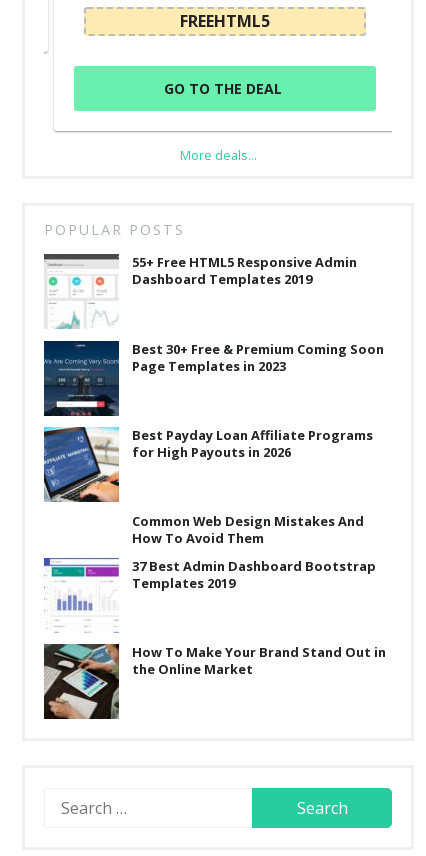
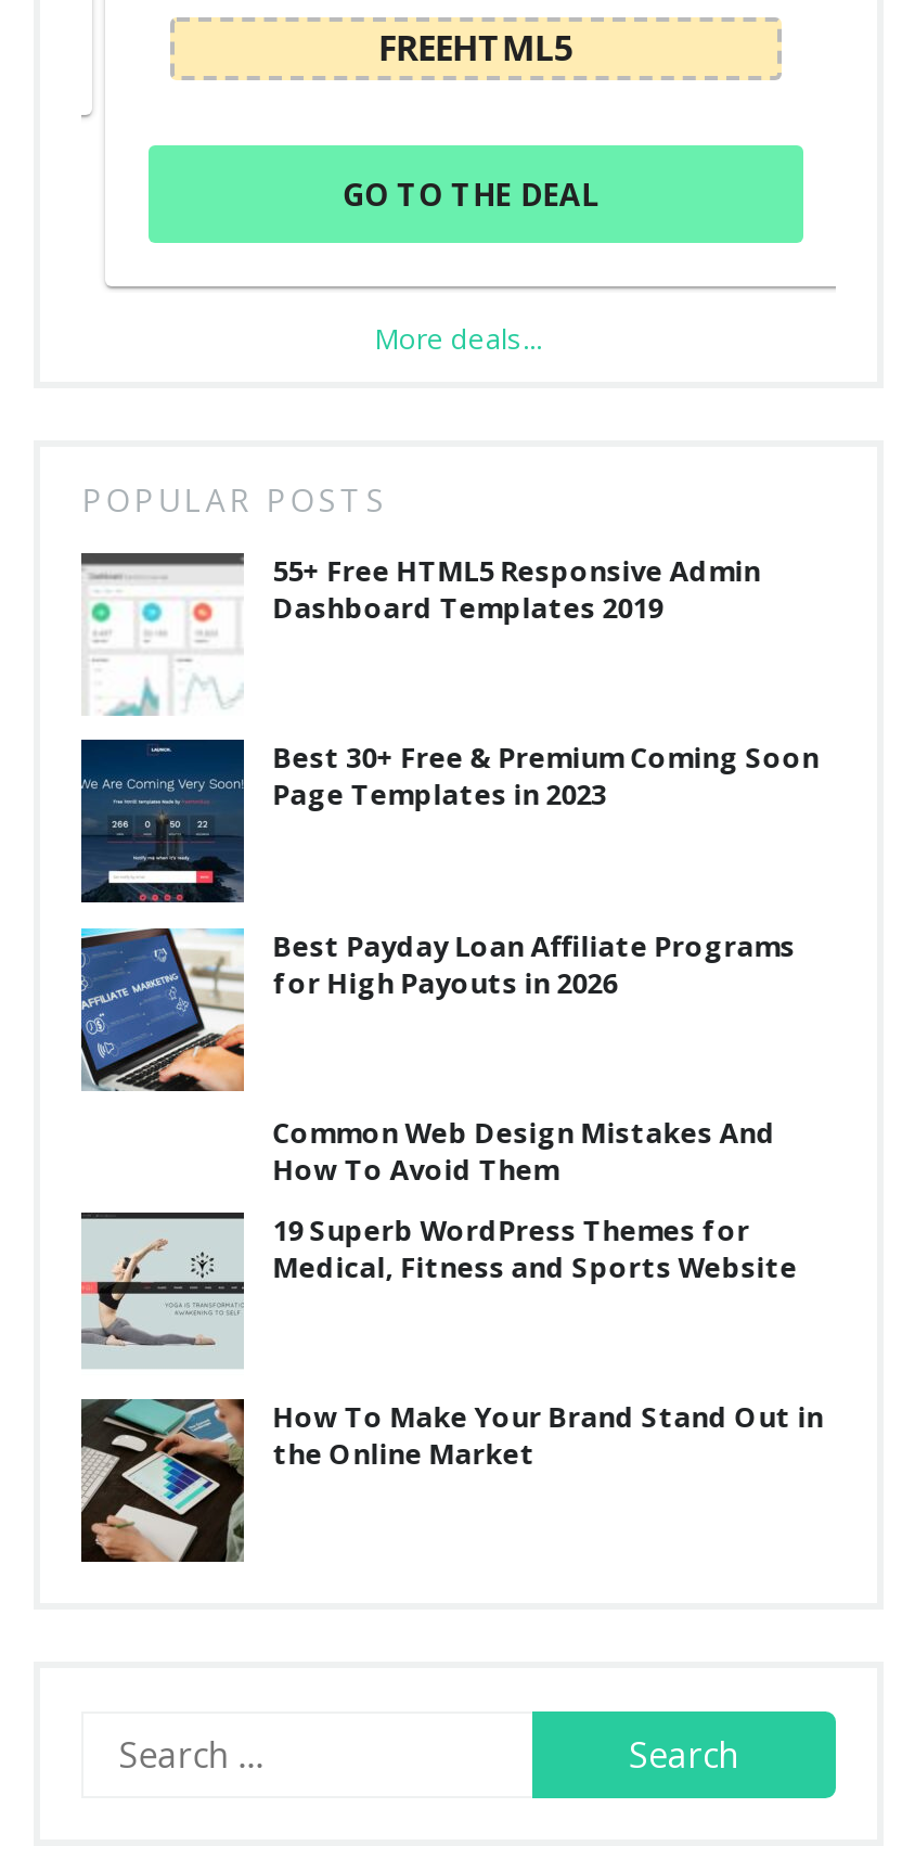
[44,557,376,633] [image] | 37 Best Admin Dashboard Bootstrap | Templates 2019 -> [79,1210,797,1369] [image] | 19 Superb WordPress Themes for | Medical, Fitness and Sports Website

